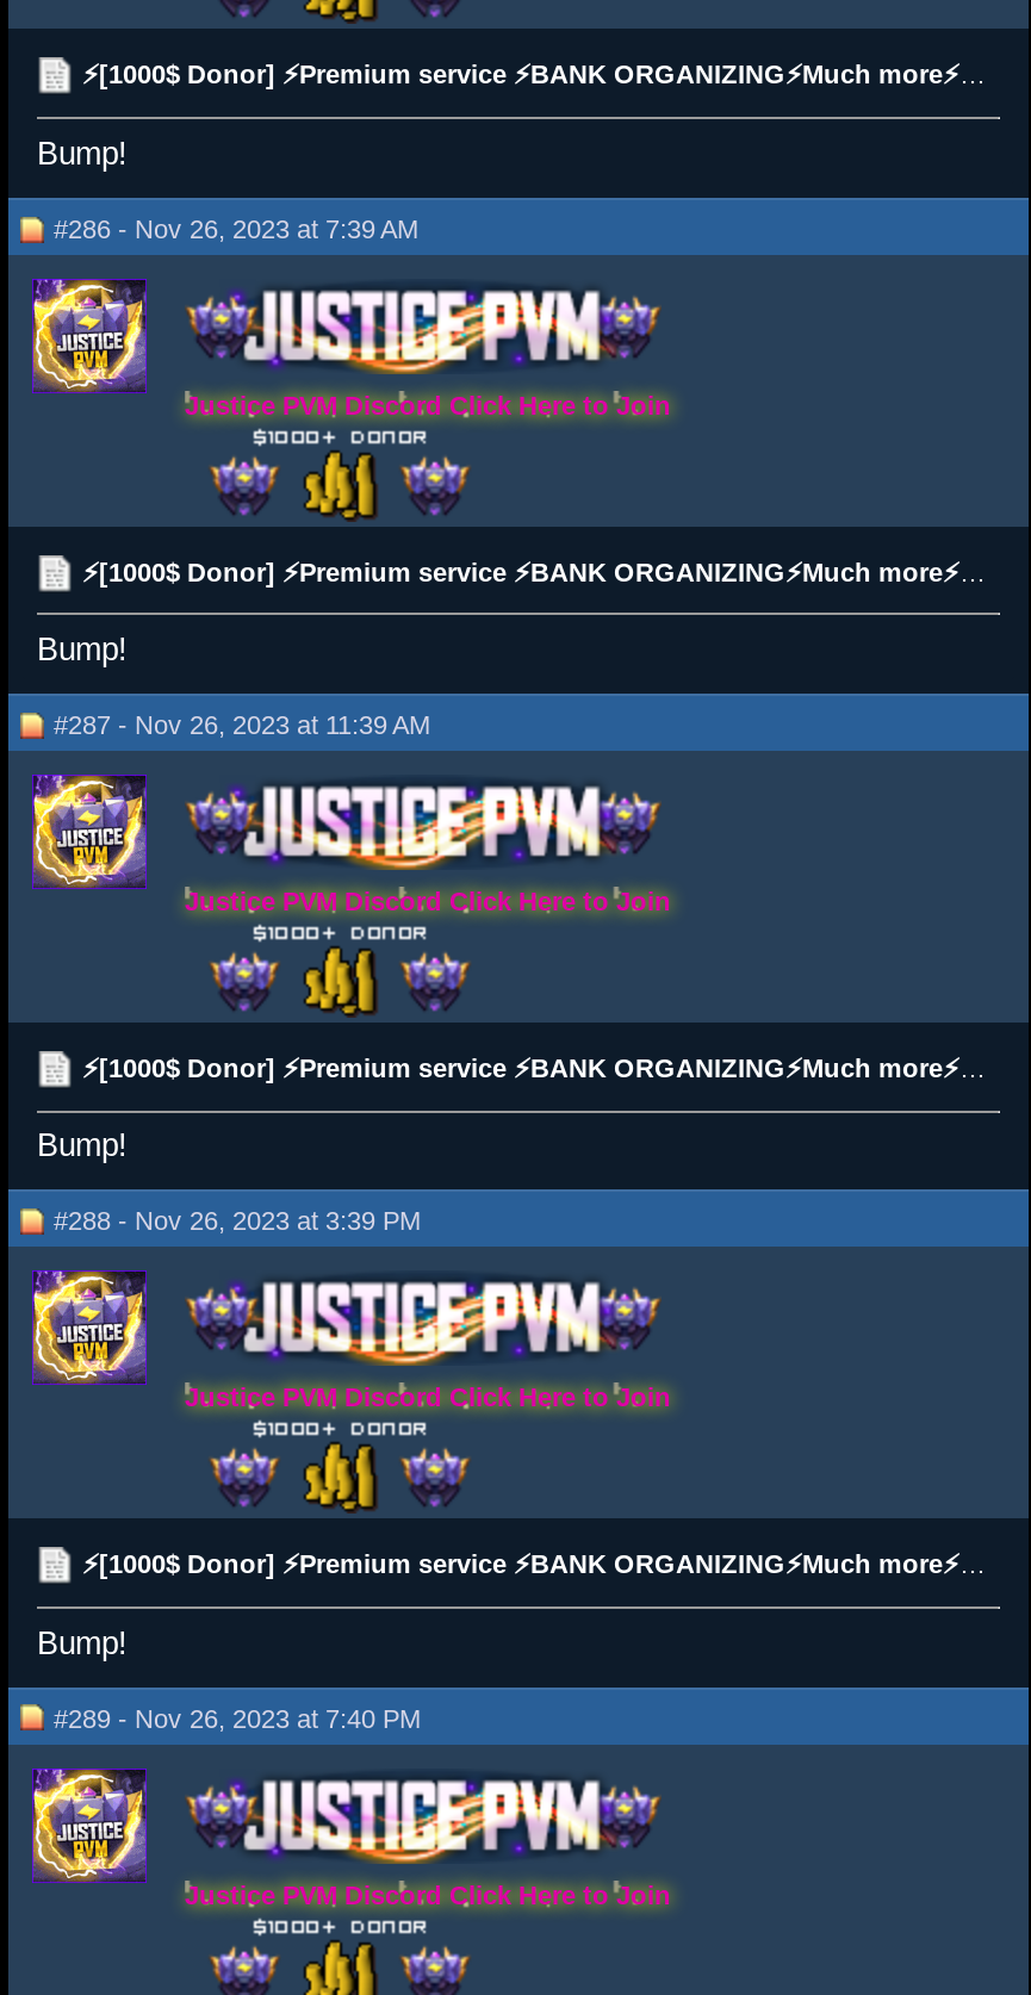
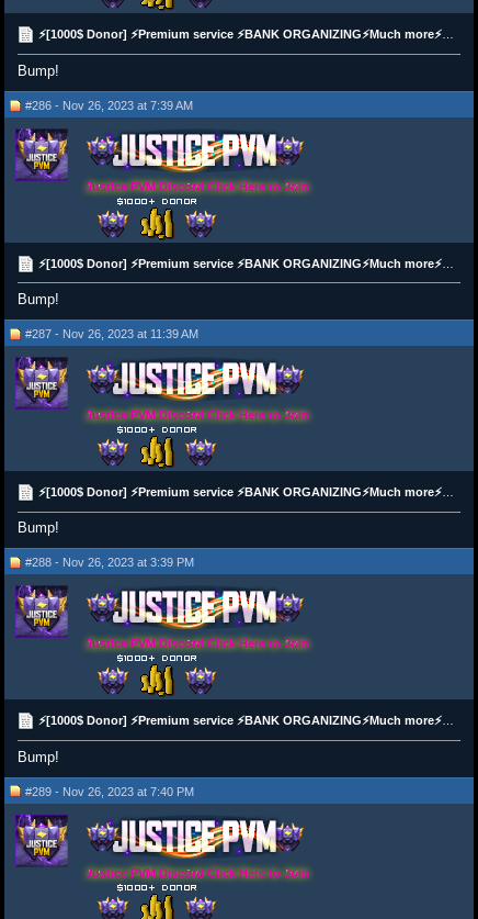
[32,279,142,393] [image] -> [15,128,65,180] [image]
[32,775,142,889] [image] -> [15,357,65,408] [image]
[32,1270,142,1385] [image] -> [15,585,65,637] [image]
[32,1769,142,1883] [image] -> [15,815,65,866] [image]

